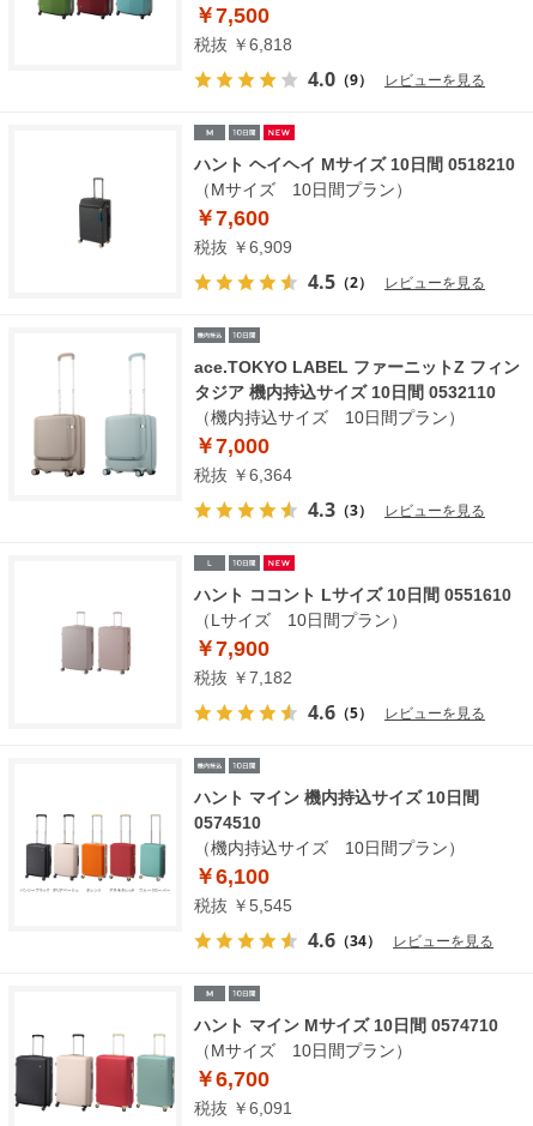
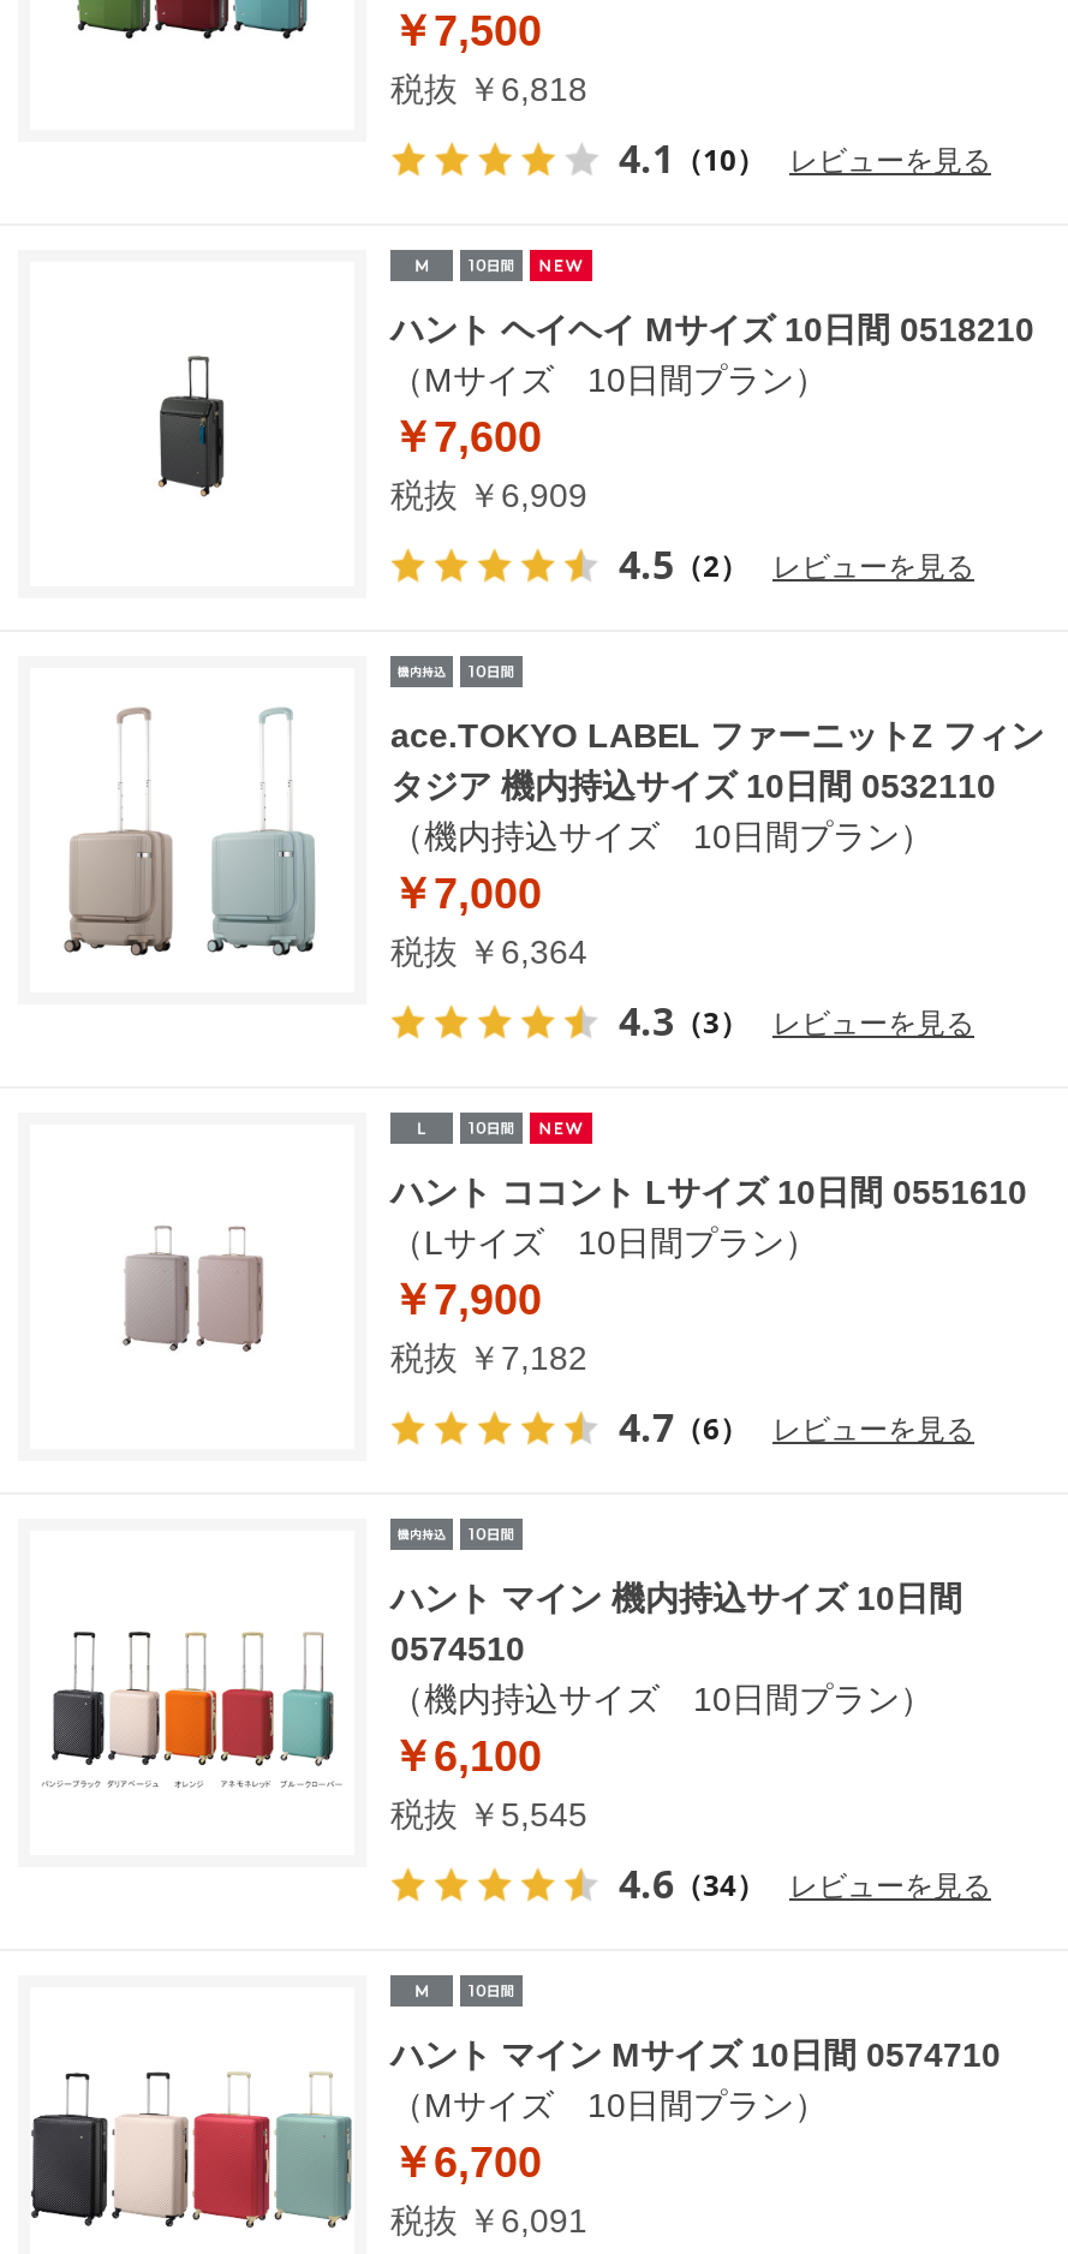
[308,65,485,92] 4.0（9） レビューを見る -> [619,131,991,184] 4.1（10） レビューを見る
[308,699,485,725] 4.6（5） レビューを見る -> [619,1400,974,1453] 4.7（6） レビューを見る

